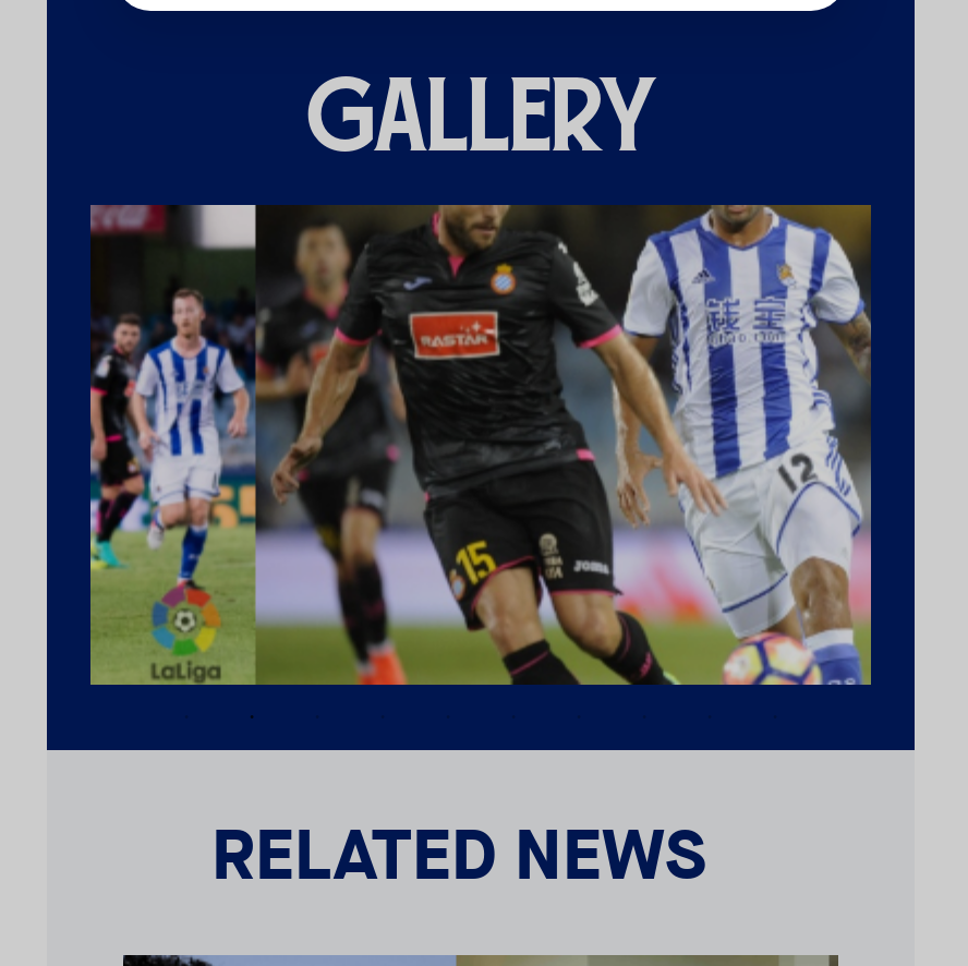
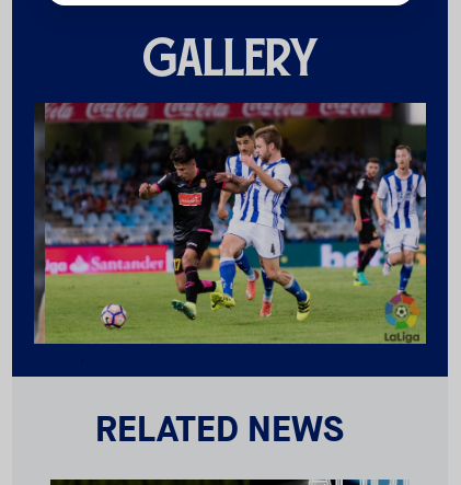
[88,203,873,687] [image] -> [34,102,427,345] [image]

